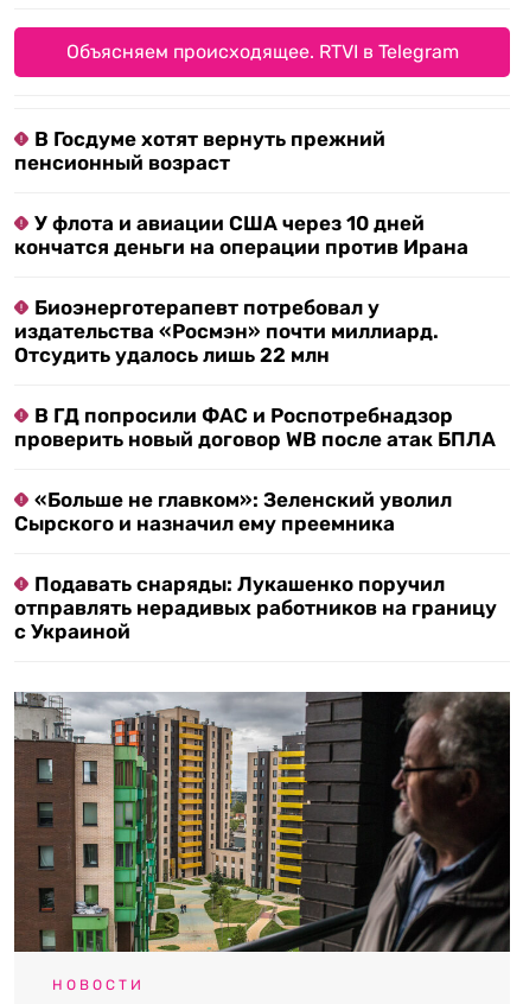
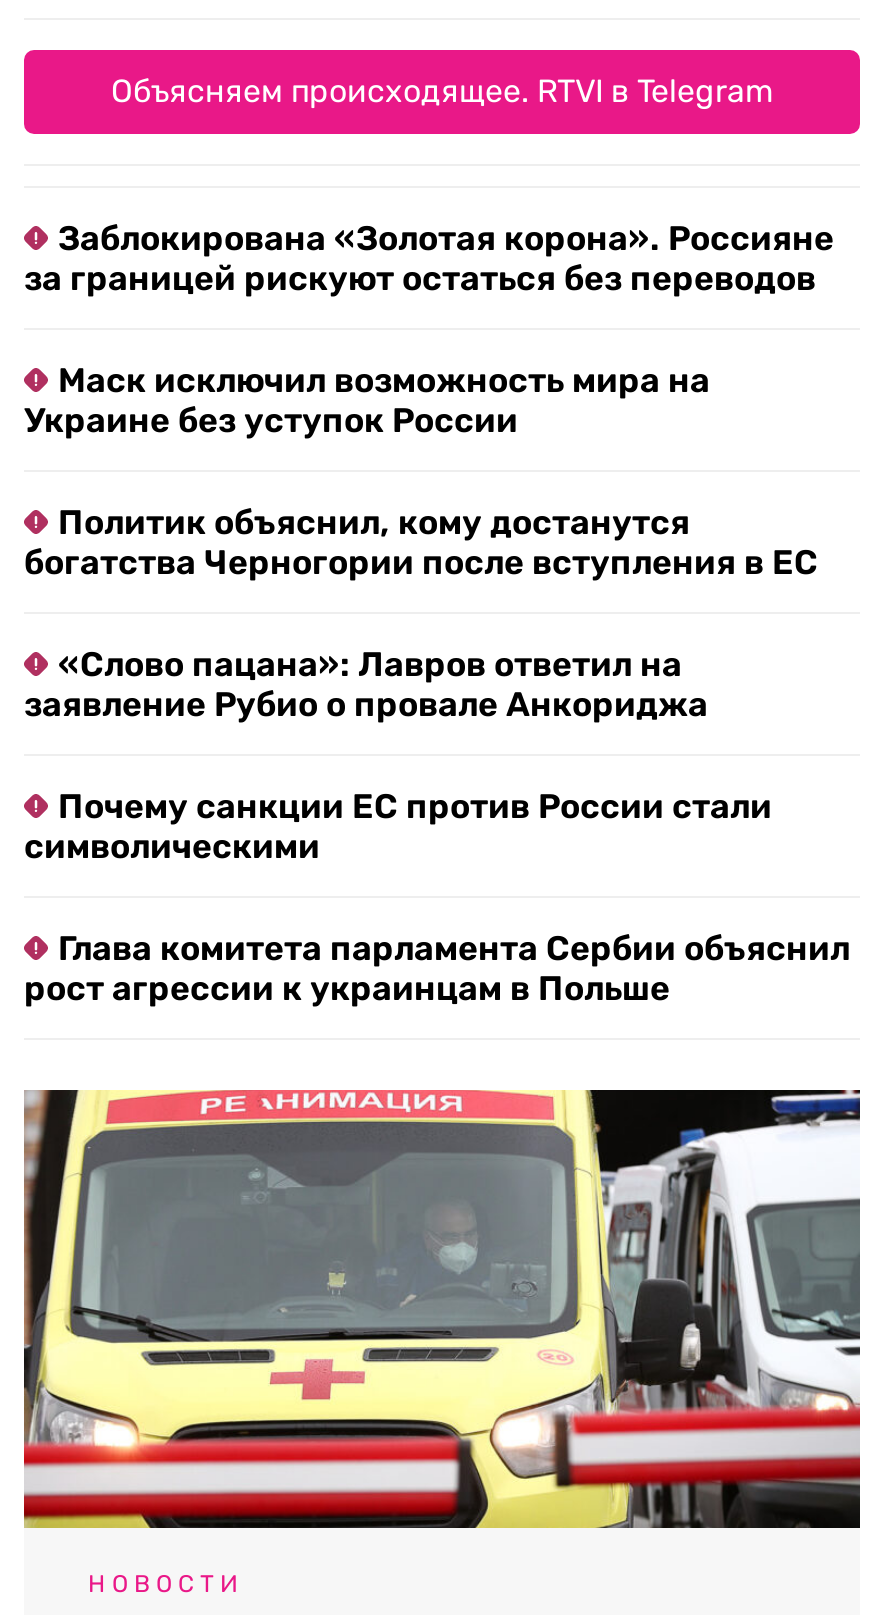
[14,127,385,175] В Госдуме хотят вернуть прежний | пенсионный возраст -> [24,218,834,298] Заблокирована «Золотая корона». Россияне | за границей рискуют остаться без переводов
[14,211,468,259] У флота и авиации США через 10 дней | кончатся деньги на операции против Ирана -> [24,360,710,440] Маск исключил возможность мира на | Украине без уступок России
[14,296,439,367] Биоэнерготерапевт потребовал у | издательства «Росмэн» почти миллиард. | Отсудить удалось лишь 22 млн -> [24,502,818,582] Политик объяснил, кому достанутся | богатства Черногории после вступления в ЕС
[14,404,496,451] В ГД попросили ФАС и Роспотребнадзор | проверить новый договор WB после атак БПЛА -> [24,644,708,724] «Слово пацана»: Лавров ответил на | заявление Рубио о провале Анкориджа
[14,488,452,535] «Больше не главком»: Зеленский уволил | Сырского и назначил ему преемника -> [24,786,772,866] Почему санкции ЕС против России стали | символическими
[14,572,497,643] Подавать снаряды: Лукашенко поручил | отправлять нерадивых работников на границу | с Украиной -> [24,928,850,1008] Глава комитета парламента Сербии объяснил | рост агрессии к украинцам в Польше
[13,691,511,953] [image] -> [22,1088,862,1530] [image]

